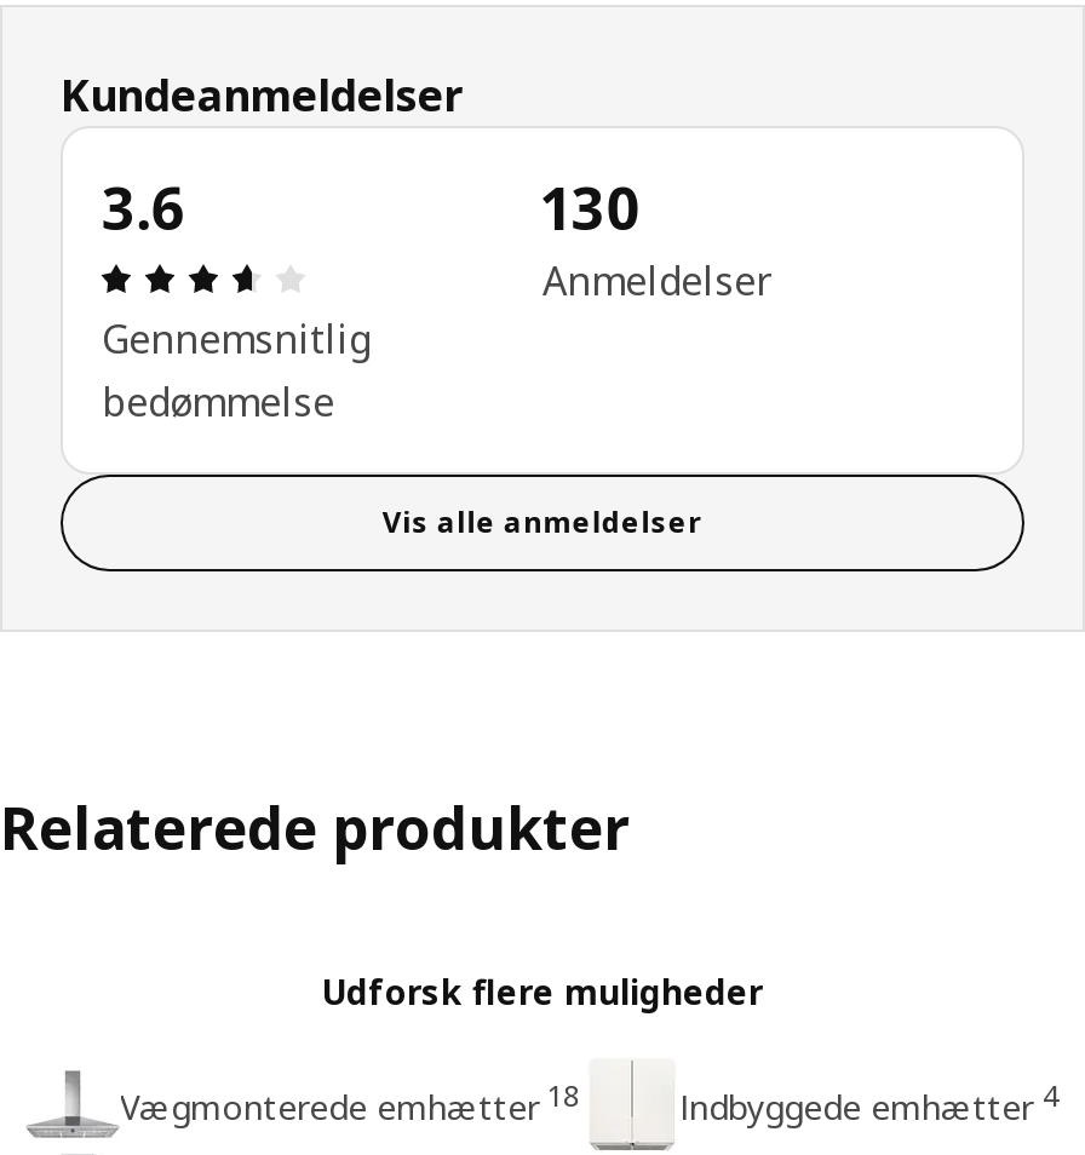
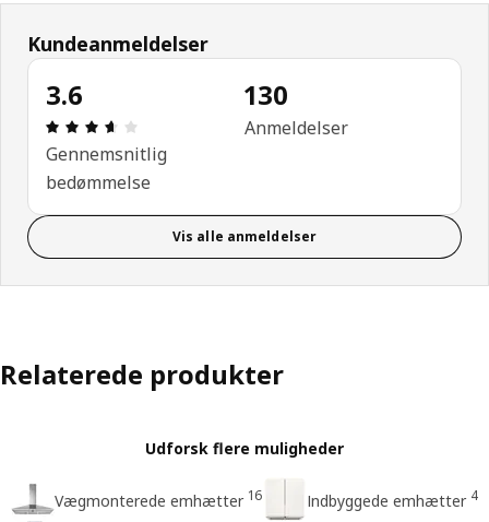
[120,1075,582,1130] Vægmonterede emhætter 18 -> [54,486,263,511] Vægmonterede emhætter 16

